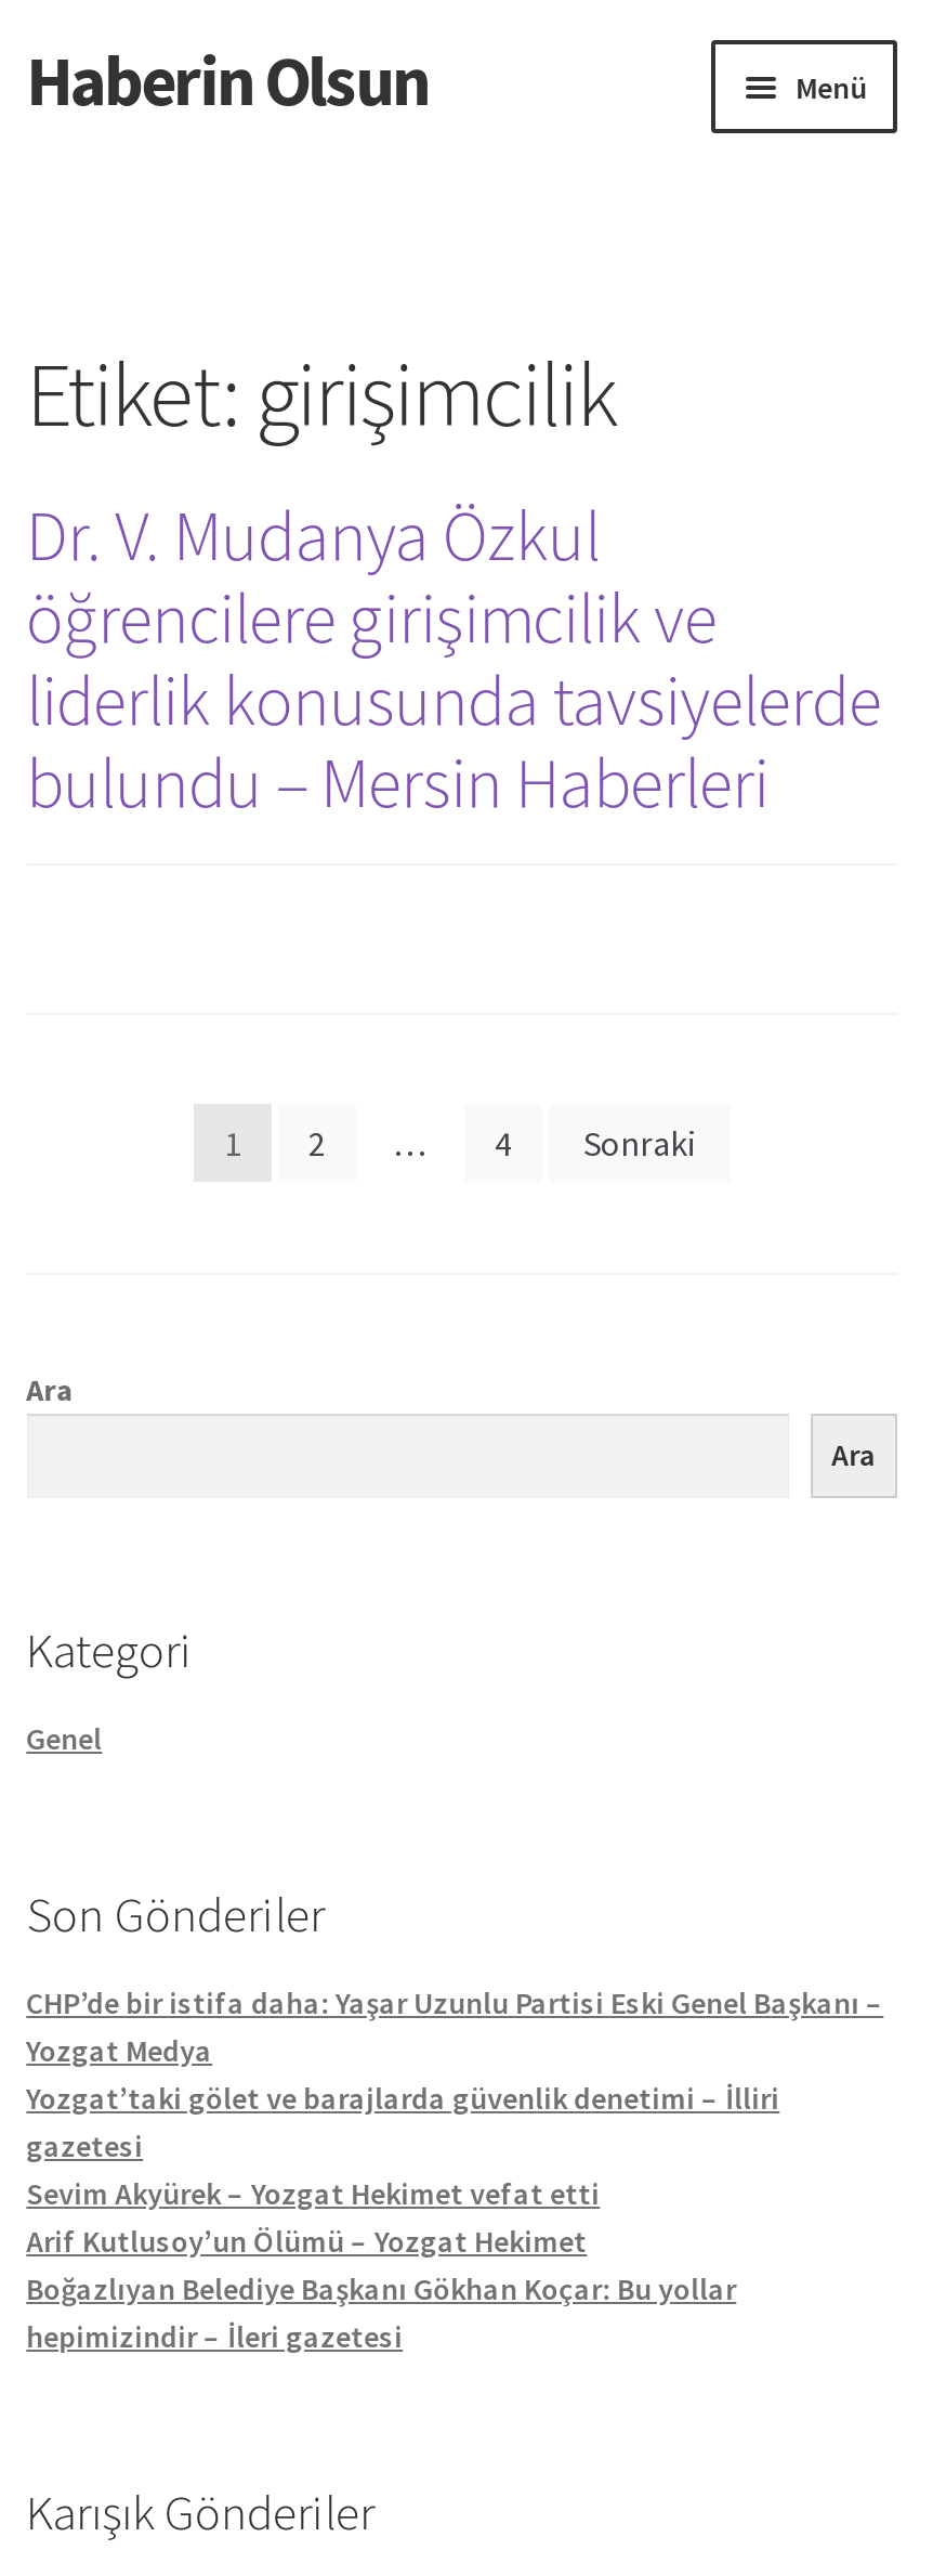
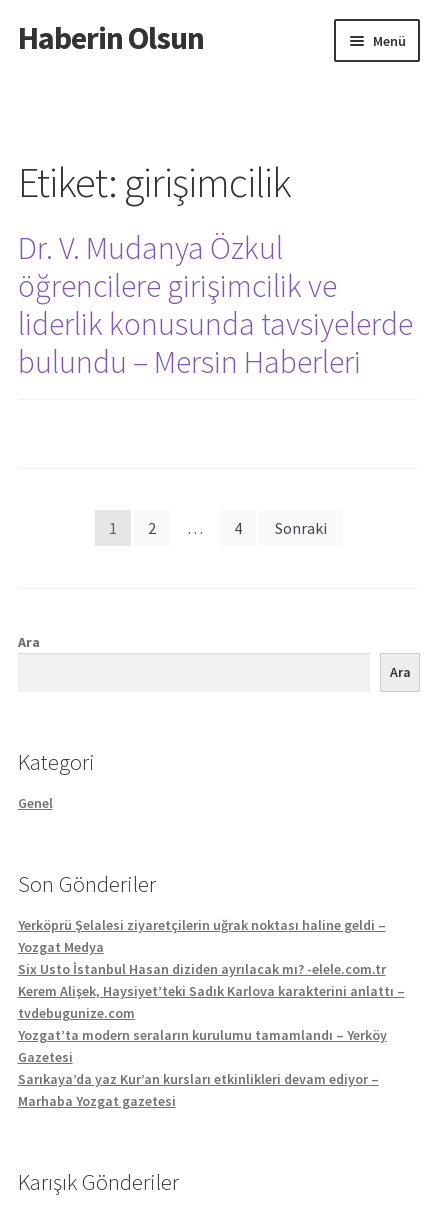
[26,1984,883,2023] CHP’de bir istifa daha: Yaşar Uzunlu Partisi Eski Genel Başkanı – -> [18,916,386,934] Yerköprü Şelalesi ziyaretçilerin uğrak noktası haline geldi –
[26,2079,780,2357] Yozgat’taki gölet ve barajlarda güvenlik denetimi – İlliri | gazetesi | Sevim Akyürek – Yozgat Hekimet vefat etti | Arif Kutlusoy’un Ölümü – Yozgat Hekimet | Boğazlıyan Belediye Başkanı Gökhan Koçar: Bu yollar | hepimizindir – İleri gazetesi -> [18,960,405,1110] Six Usto İstanbul Hasan diziden ayrılacak mı? -elele.com.tr | Kerem Alişek, Haysiyet’teki Sadık Karlova karakterini anlattı – | tvdebugunize.com | Yozgat’ta modern seraların kurulumu tamamlandı – Yerköy | Gazetesi | Sarıkaya’da yaz Kur’an kursları etkinlikleri devam ediyor – | Marhaba Yozgat gazetesi

